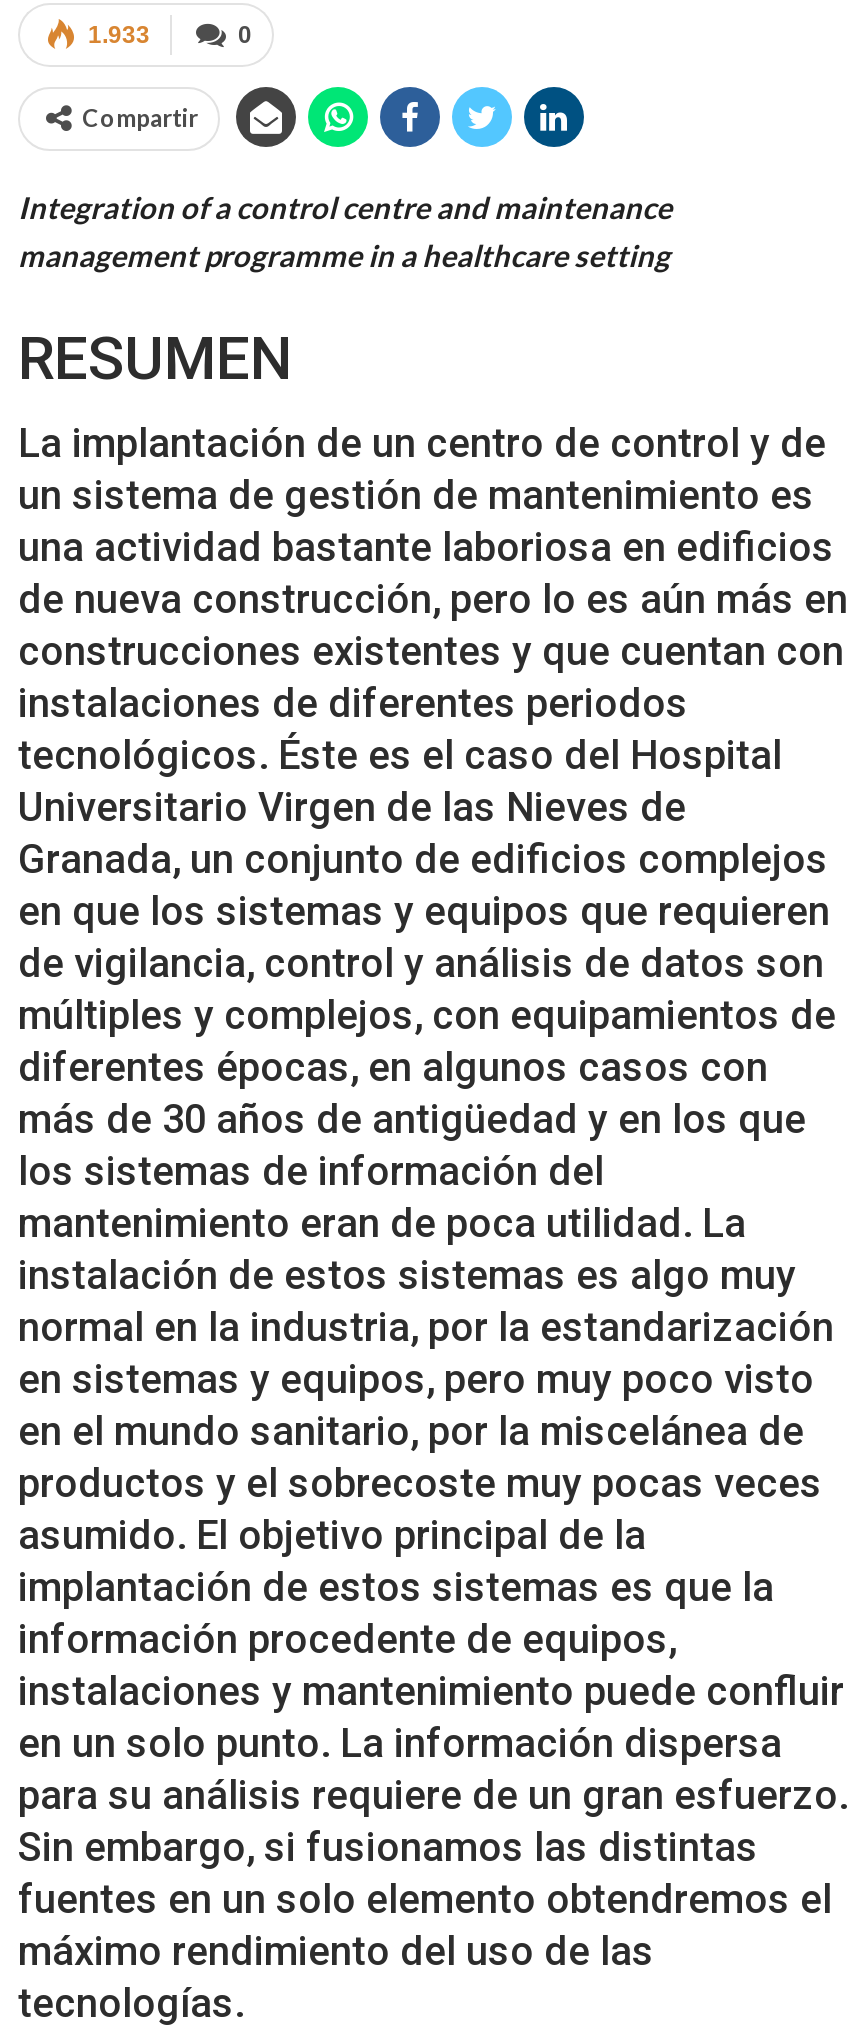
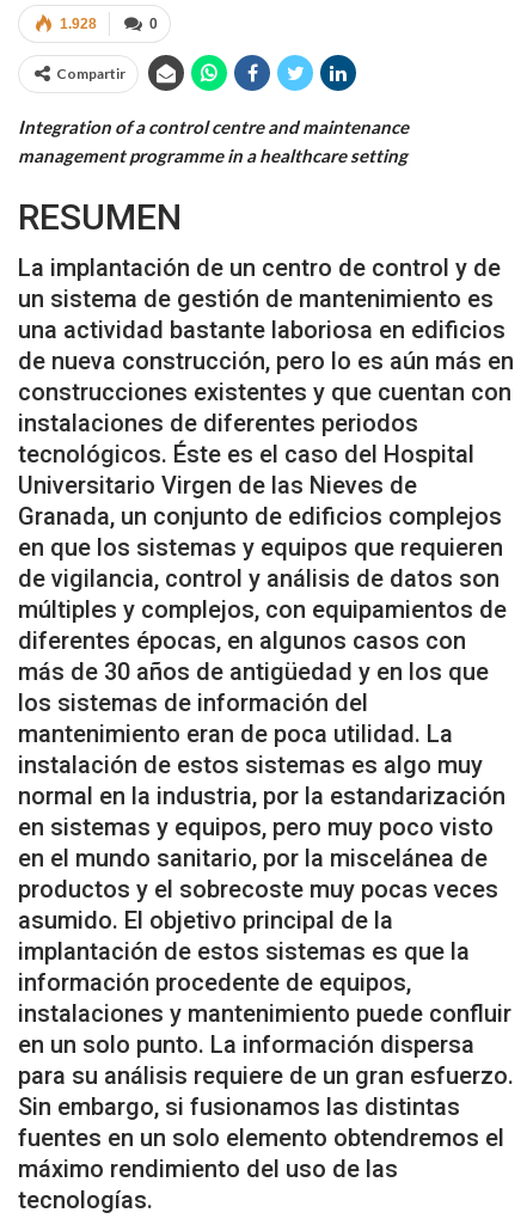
[88,21,150,49] 1.933 -> [60,16,97,32] 1.928

